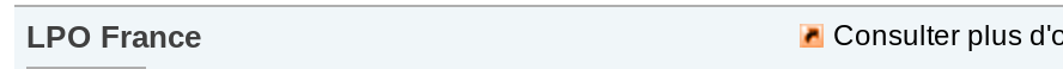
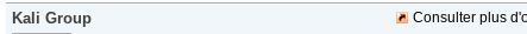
[26,19,201,55] LPO France -> [12,9,92,27] Kali Group

